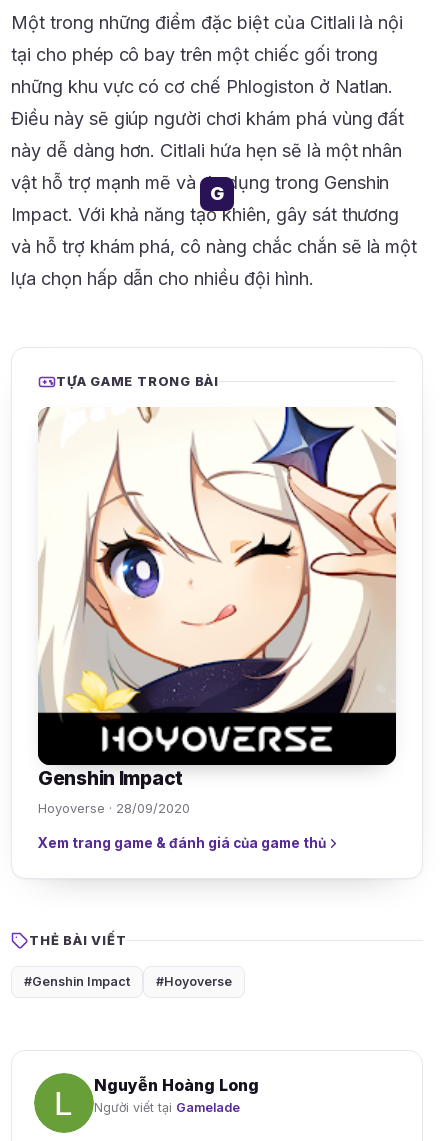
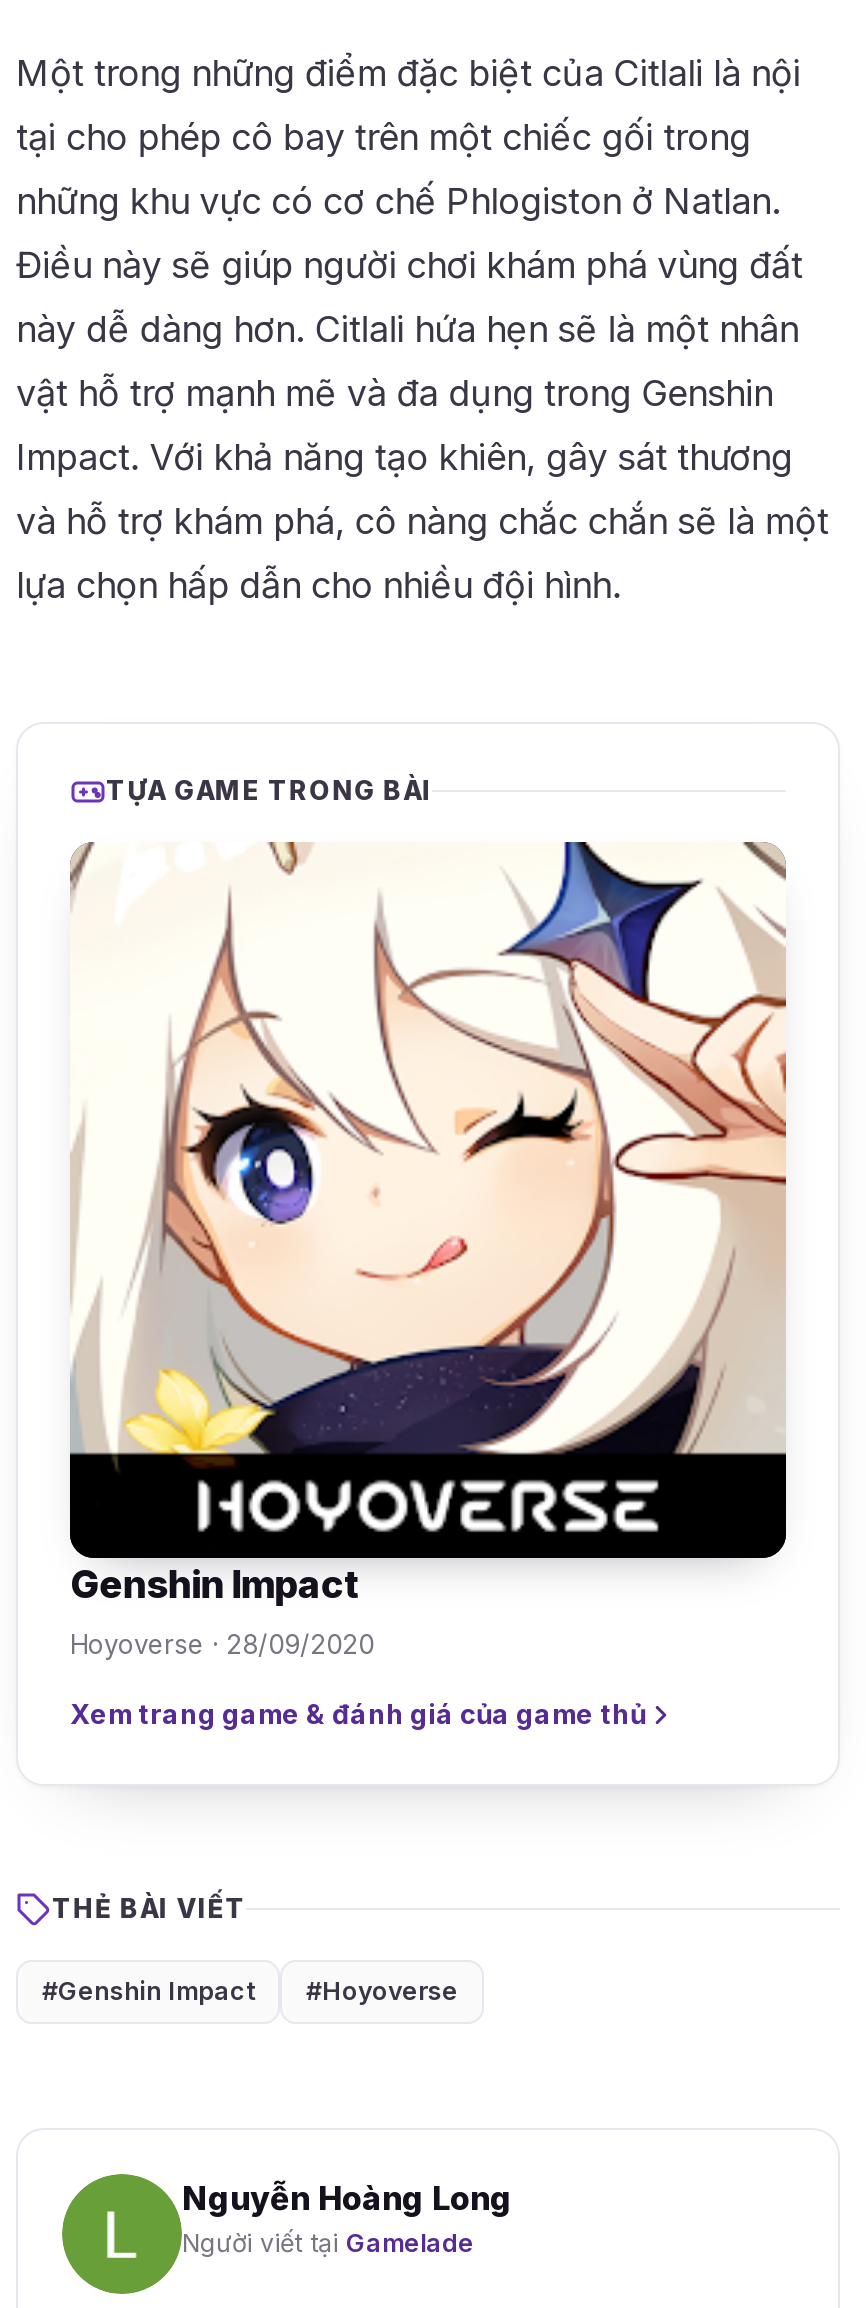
[210,183,224,204] G -> none

